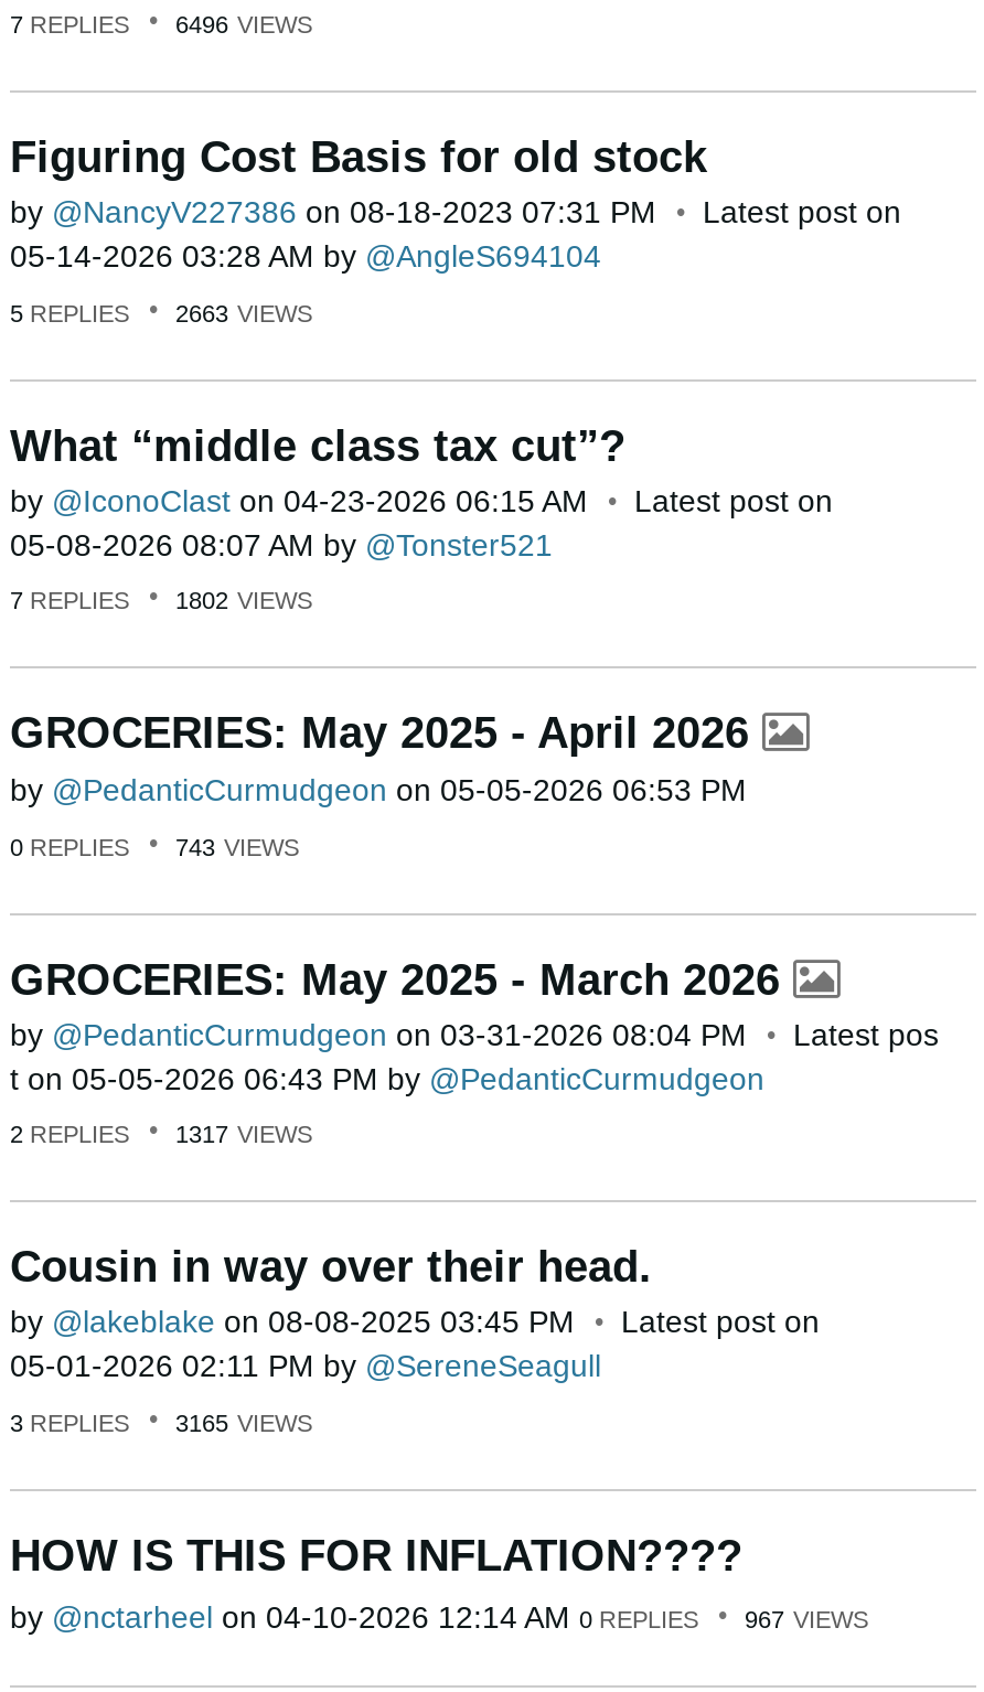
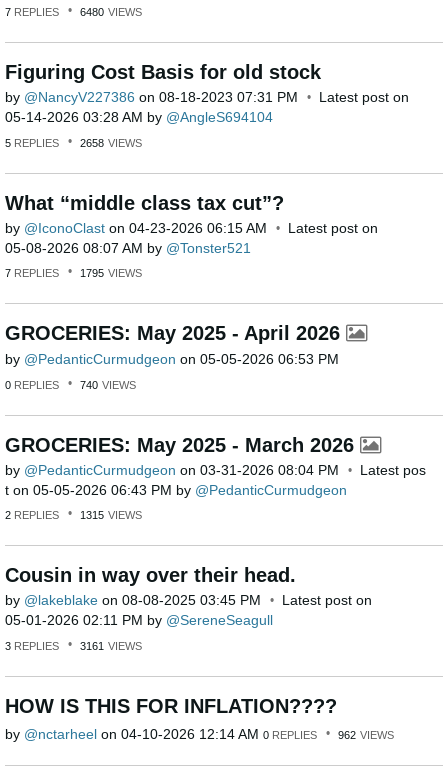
[10,11,312,38] 7 REPLIES 6496 VIEWS -> [5,6,142,18] 7 REPLIES 6480 VIEWS
[10,299,312,326] 5 REPLIES 2663 VIEWS -> [5,137,142,149] 5 REPLIES 2658 VIEWS
[10,587,312,614] 7 REPLIES 1802 VIEWS -> [5,267,142,279] 7 REPLIES 1795 VIEWS
[10,833,299,860] 0 REPLIES 743 VIEWS -> [5,379,136,391] 0 REPLIES 740 VIEWS
[10,1121,312,1148] 2 REPLIES 1317 VIEWS -> [5,509,142,521] 2 REPLIES 1315 VIEWS
[10,1409,312,1435] 3 REPLIES 3165 VIEWS -> [5,640,142,652] 3 REPLIES 3161 VIEWS
[10,1600,868,1635] by nctarheel on 04-10-2026 12:14 AM 0 REPLIES 967 VIEWS -> [5,726,394,742] by nctarheel on 04-10-2026 12:14 AM 0 REPLIES 962 VIEWS

